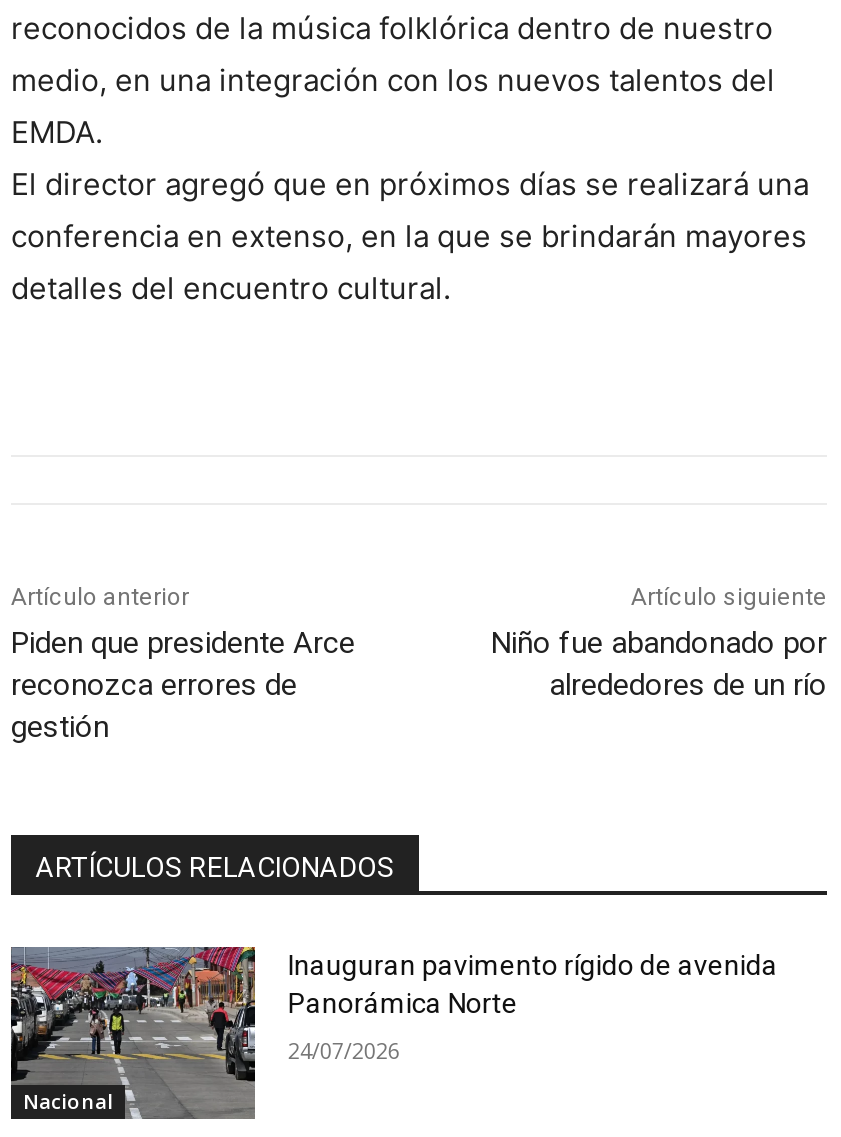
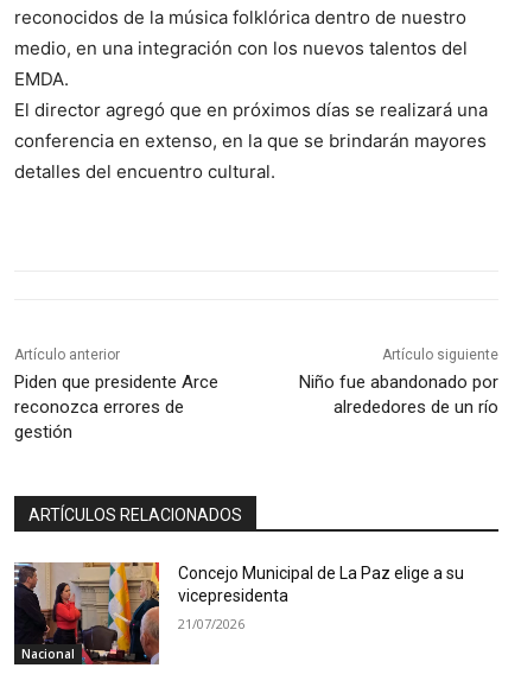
[9,945,778,1119] [image] | Inauguran pavimento rígido de avenida | Panorámica Norte -> [14,561,465,664] [image] | Concejo Municipal de La Paz elige a su | vicepresidenta
[288,1035,400,1065] 24/07/2026 -> [178,615,245,633] 21/07/2026

